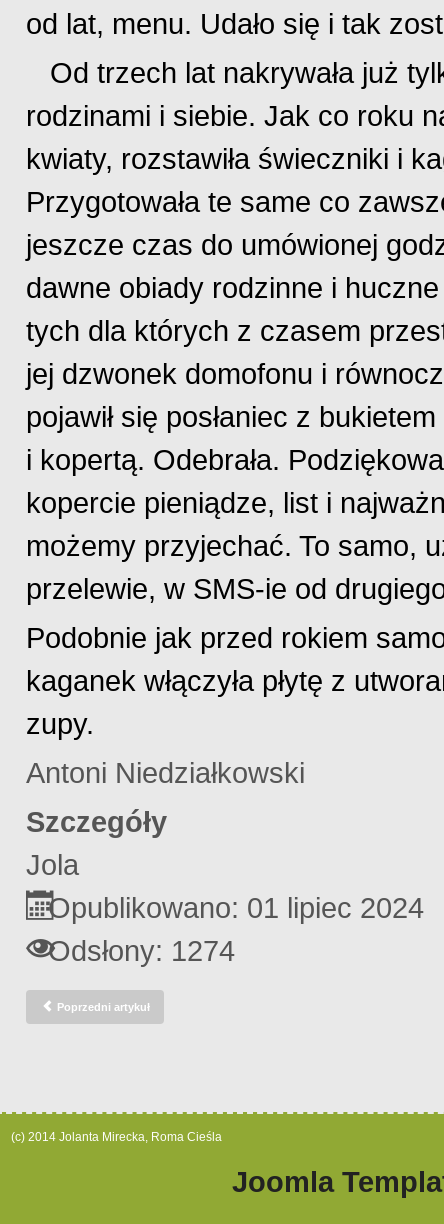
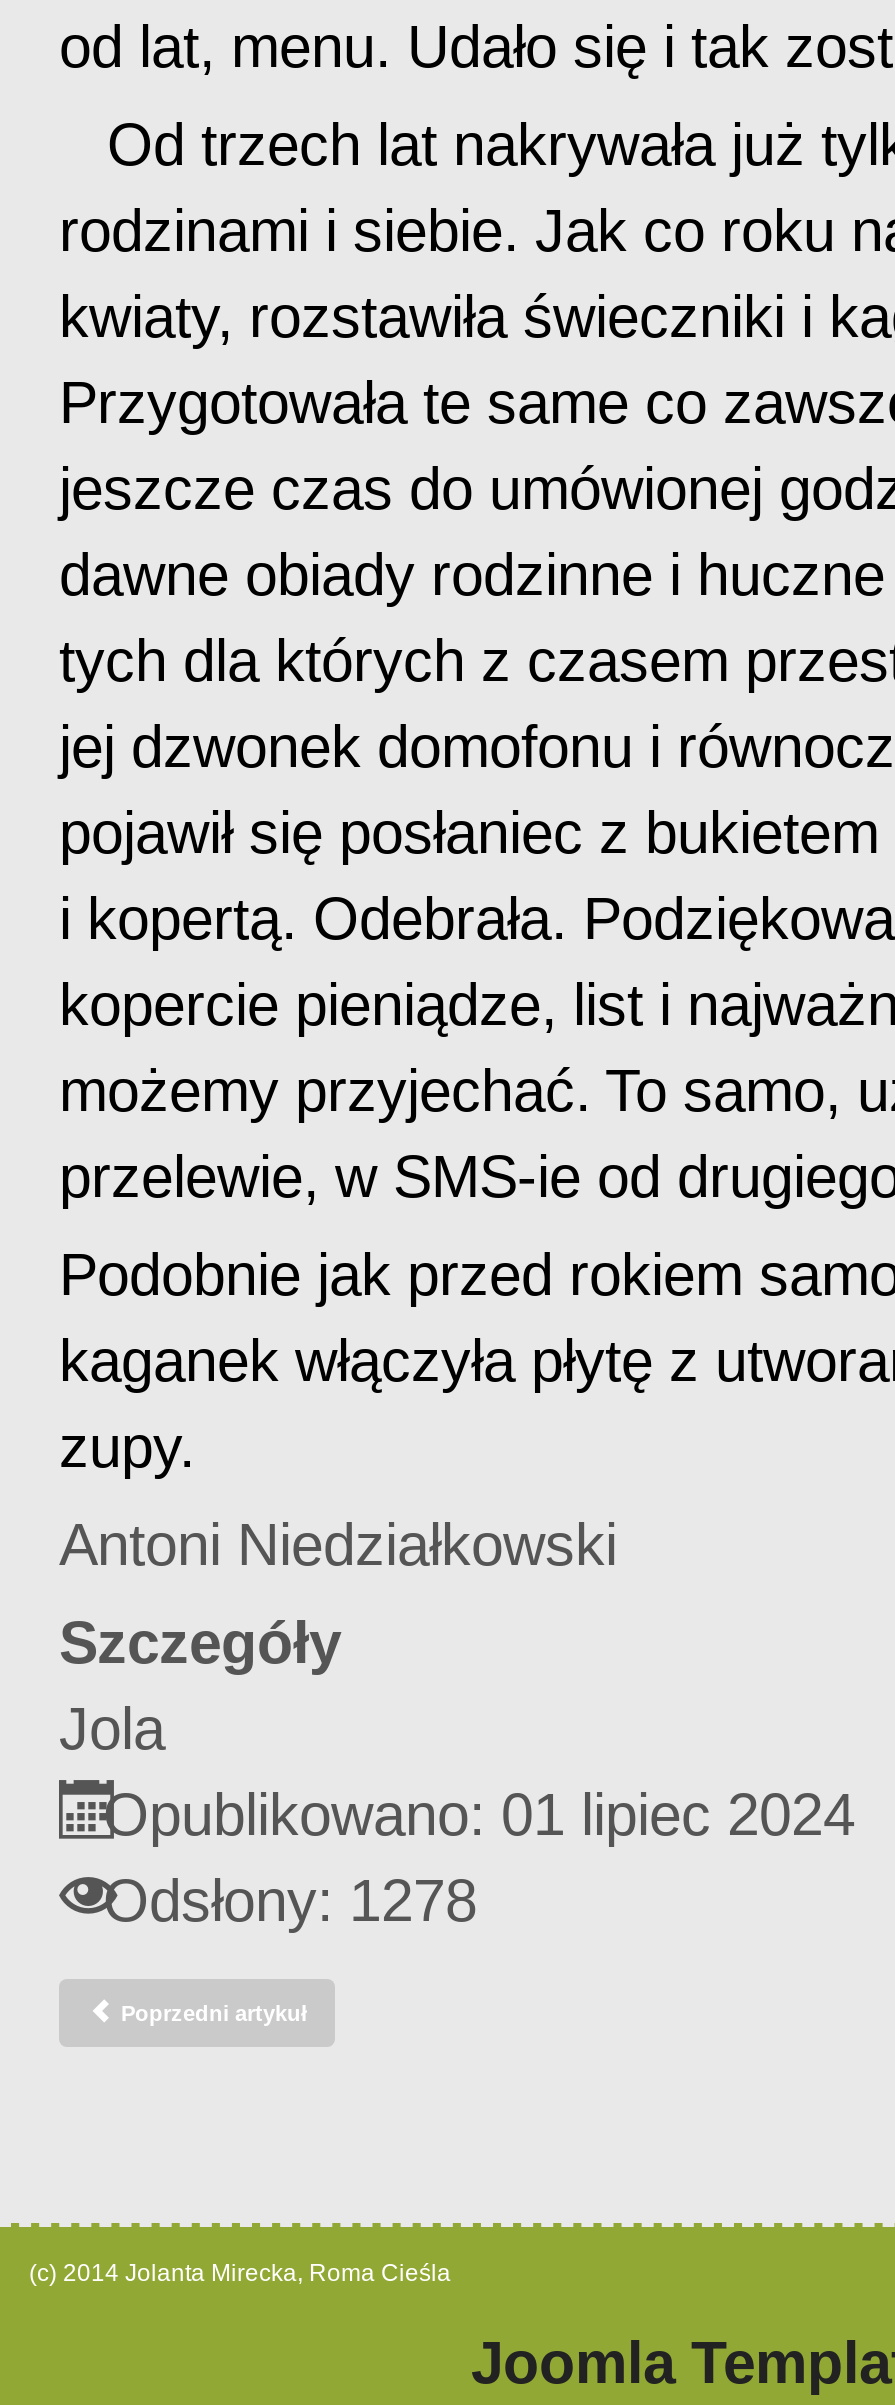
[48,934,235,967] Odsłony: 1274 -> [103,1867,477,1933] Odsłony: 1278

